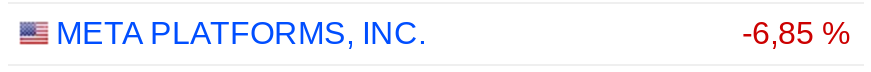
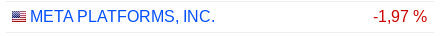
[742,16,850,50] -6,85 % -> [373,8,427,25] -1,97 %

